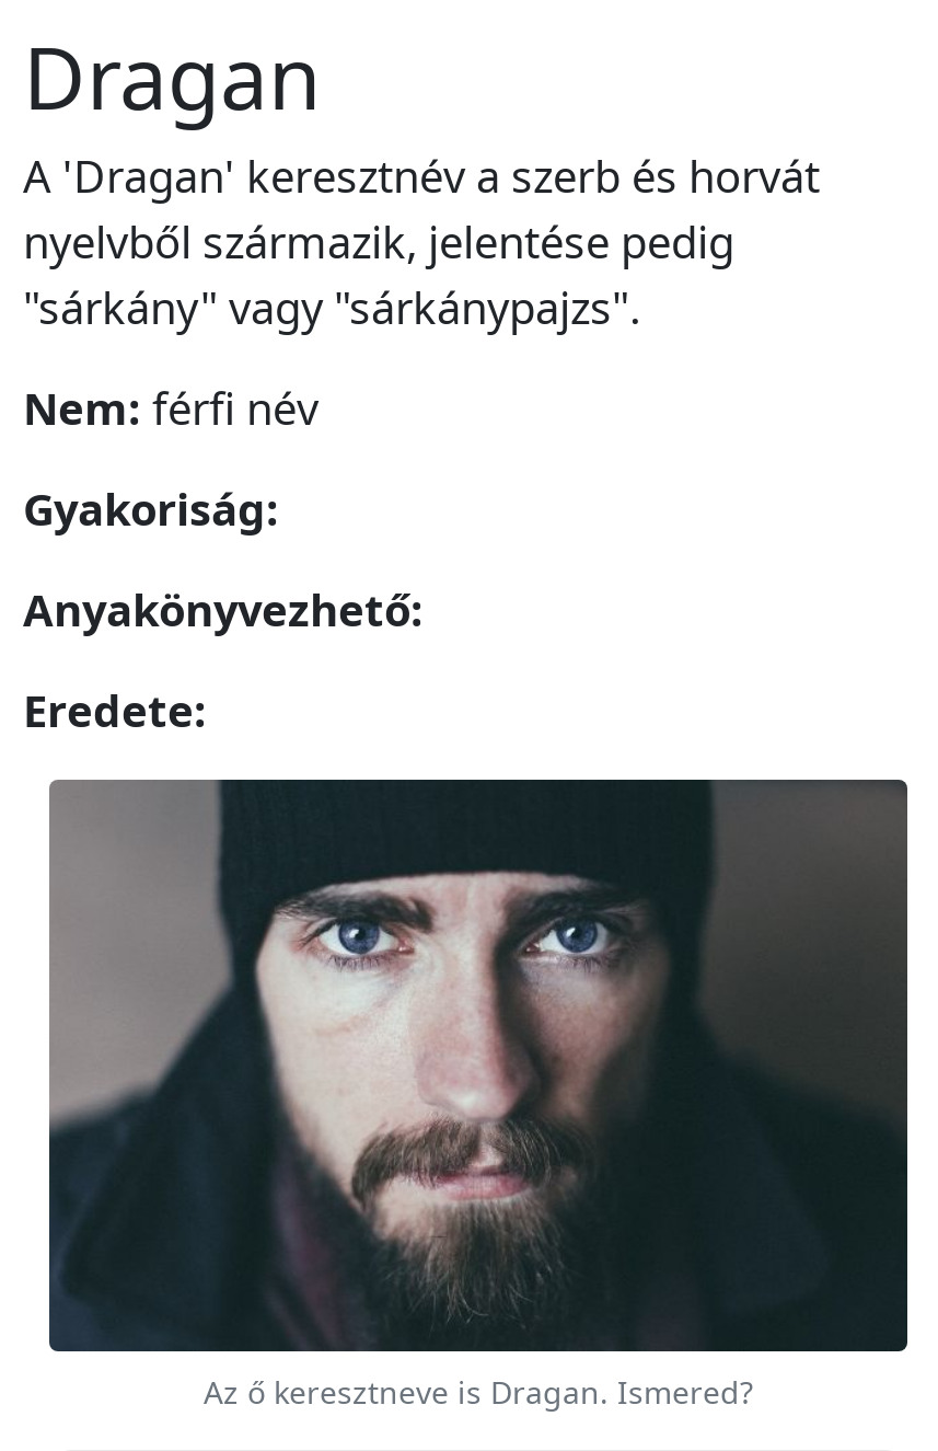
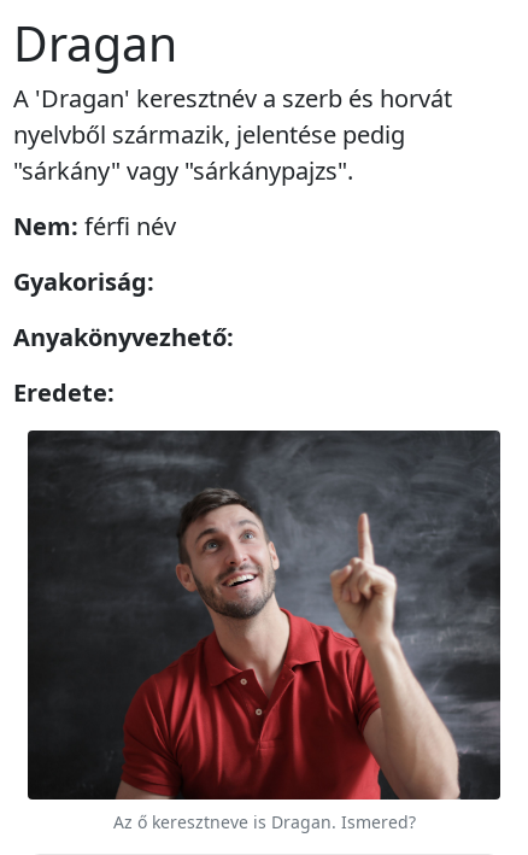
[49,780,905,1356] [image] -> [28,431,500,801] [image]

